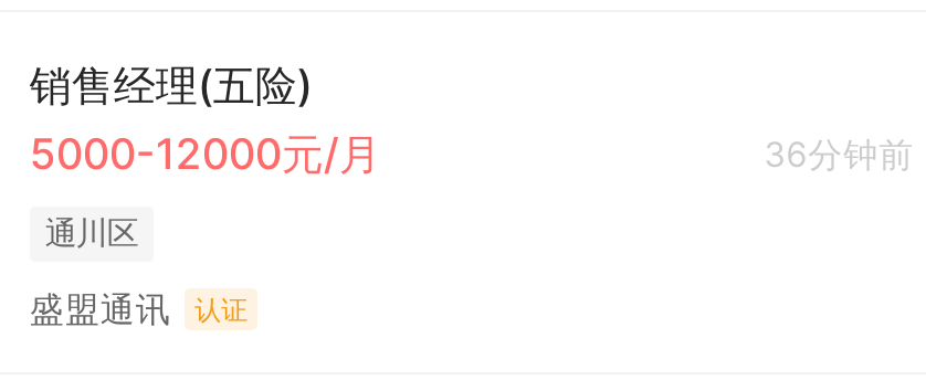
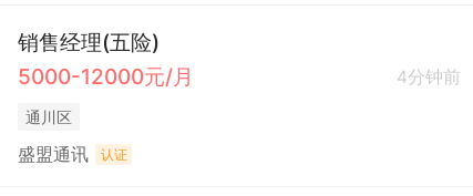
[764,133,914,175] 36分钟前 -> [397,66,461,87] 4分钟前

